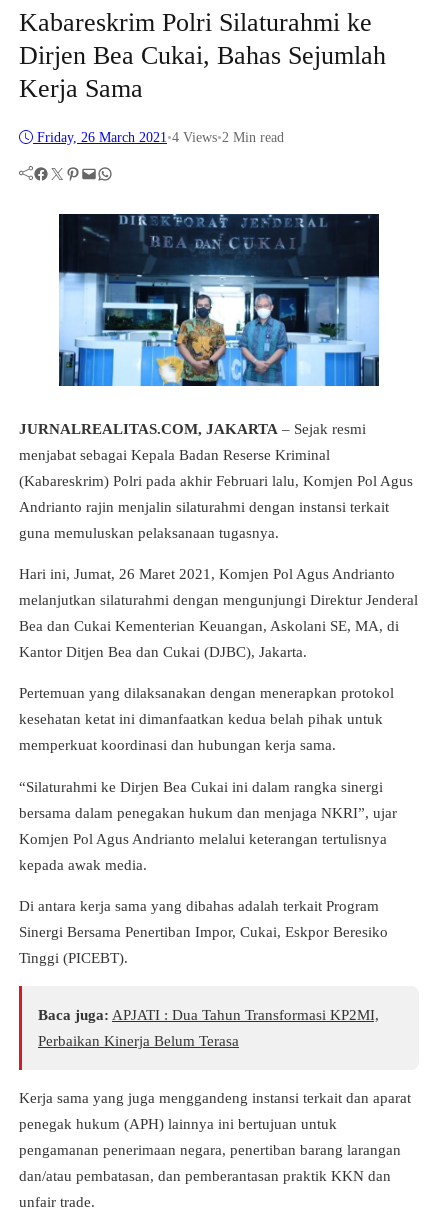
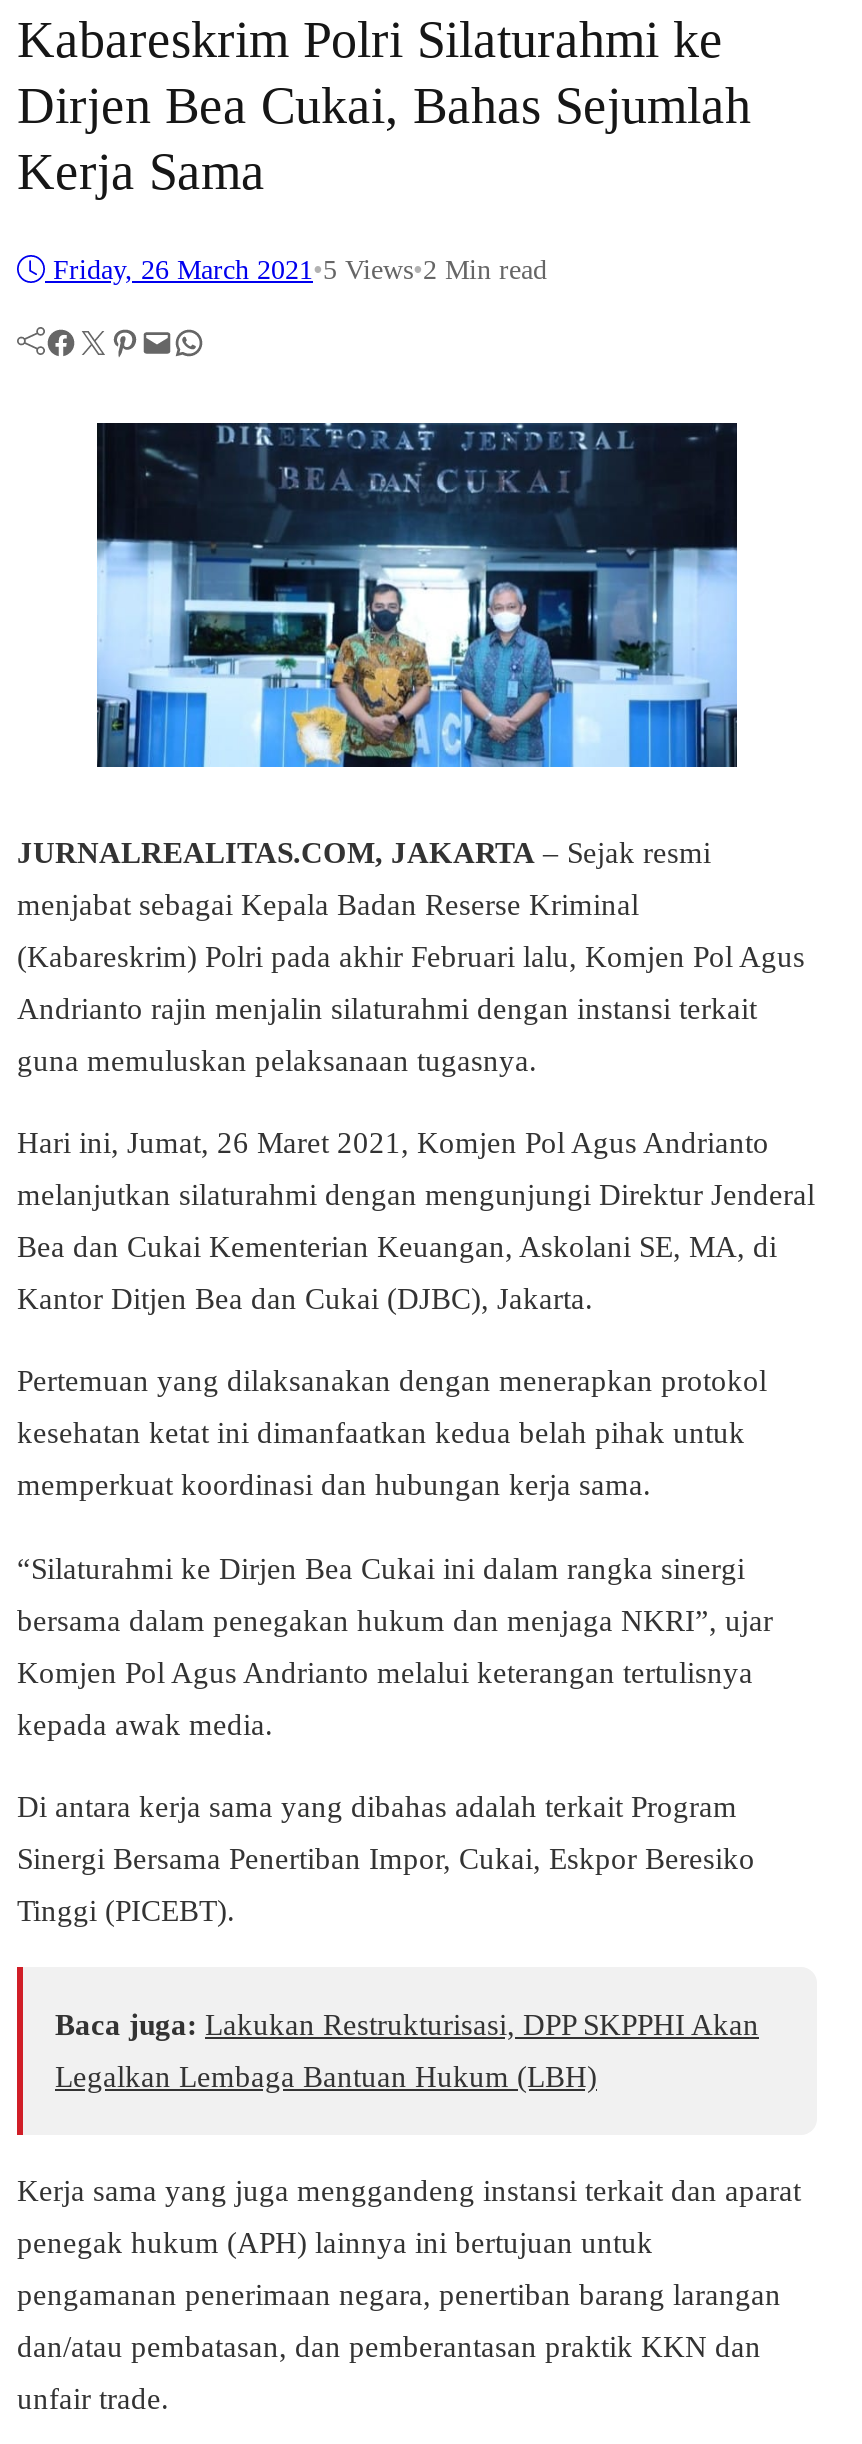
[37,130,284,145] Friday, 26 March 2021 • 4 Views • 2 Min read -> [53,256,547,286] Friday, 26 March 2021 • 5 Views • 2 Min read
[38,1006,379,1023] Baca juga: APJATI : Dua Tahun Transformasi KP2MI, -> [55,2007,759,2041] Baca juga: Lakukan Restrukturisasi, DPP SKPPHI Akan
[38,1032,239,1049] Perbaikan Kinerja Belum Terasa -> [55,2059,597,2093] Legalkan Lembaga Bantuan Hukum (LBH)

